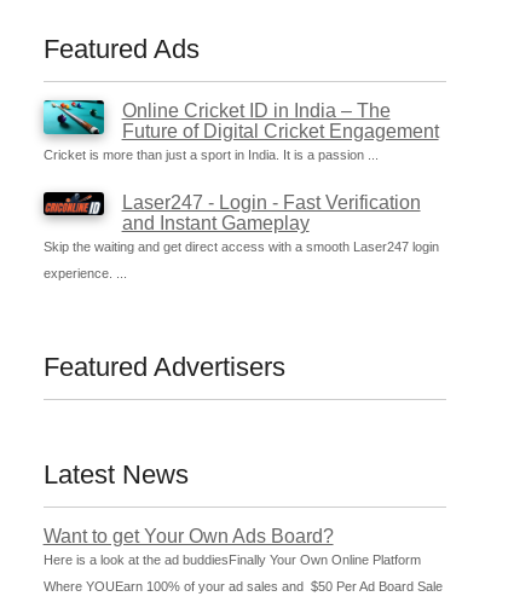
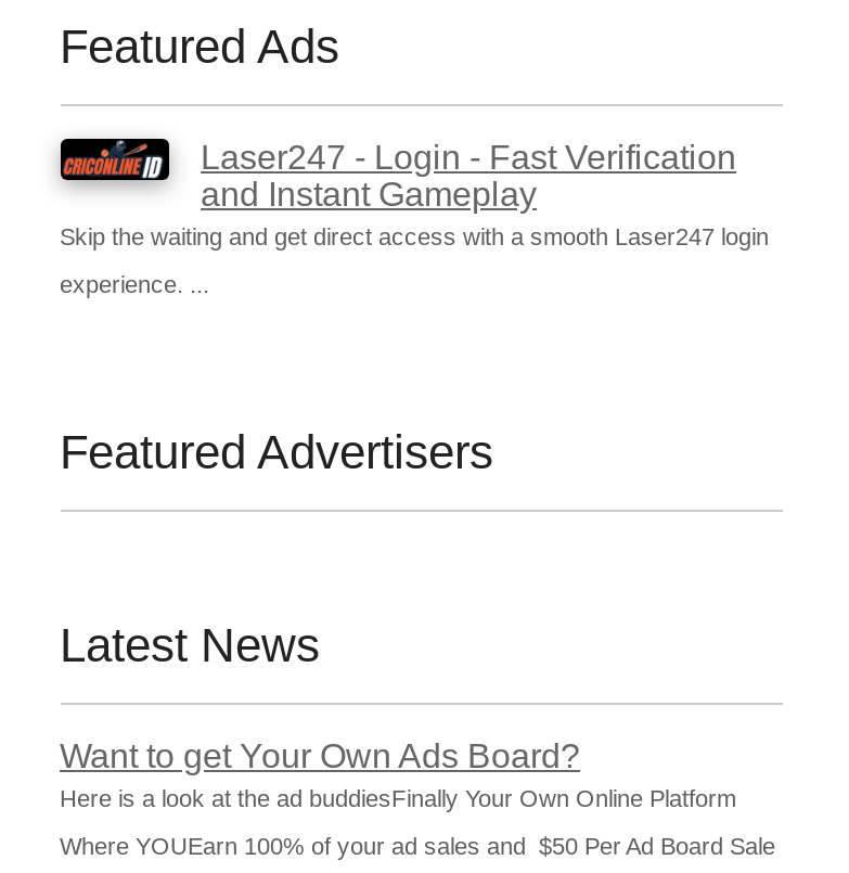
[41,99,438,162] [image] | Online Cricket ID in India – The | Future of Digital Cricket Engagement | Cricket is more than just a sport in India. It is a passion ... -> none

